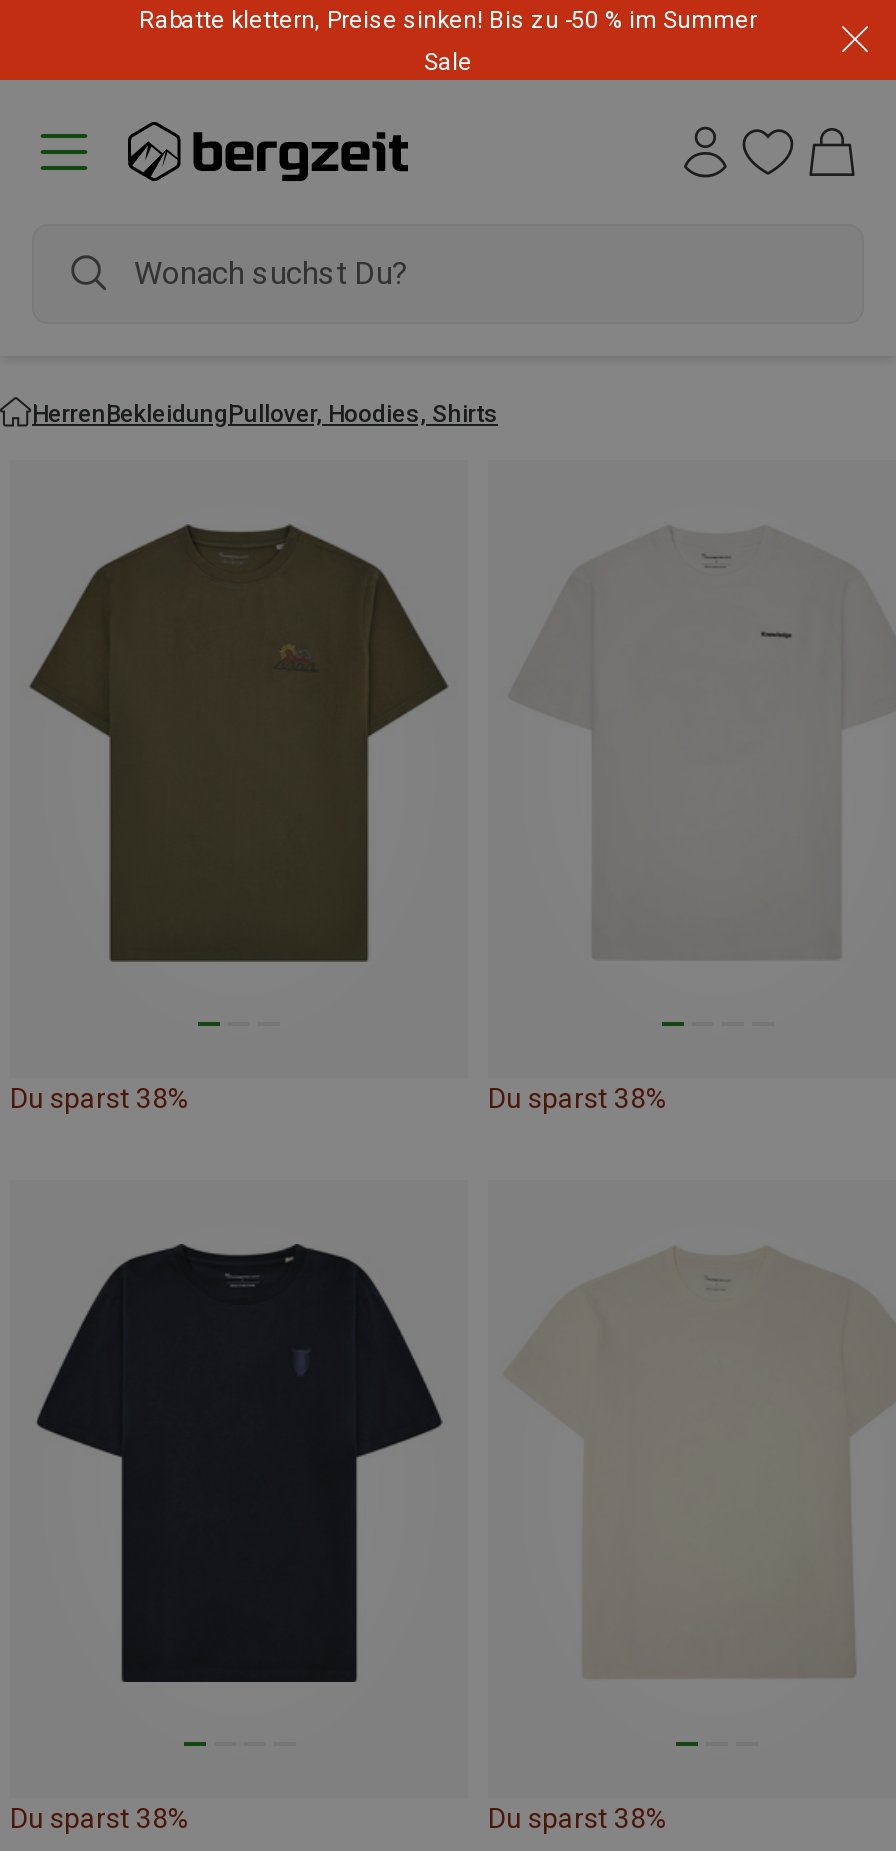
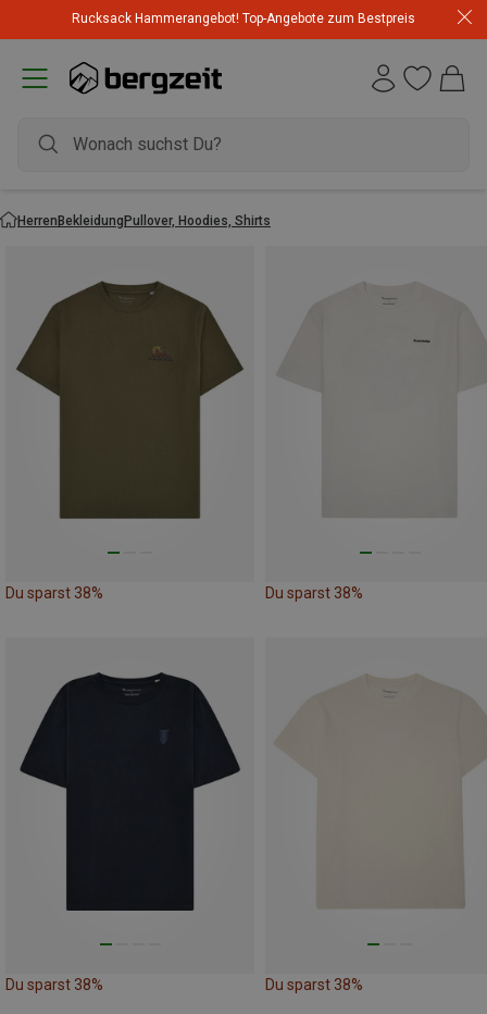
[139,6,757,76] Rabatte klettern, Preise sinken! Bis zu -50 % im Summer | Sale -> [72,10,415,26] Rucksack Hammerangebot! Top-Angebote zum Bestpreis

